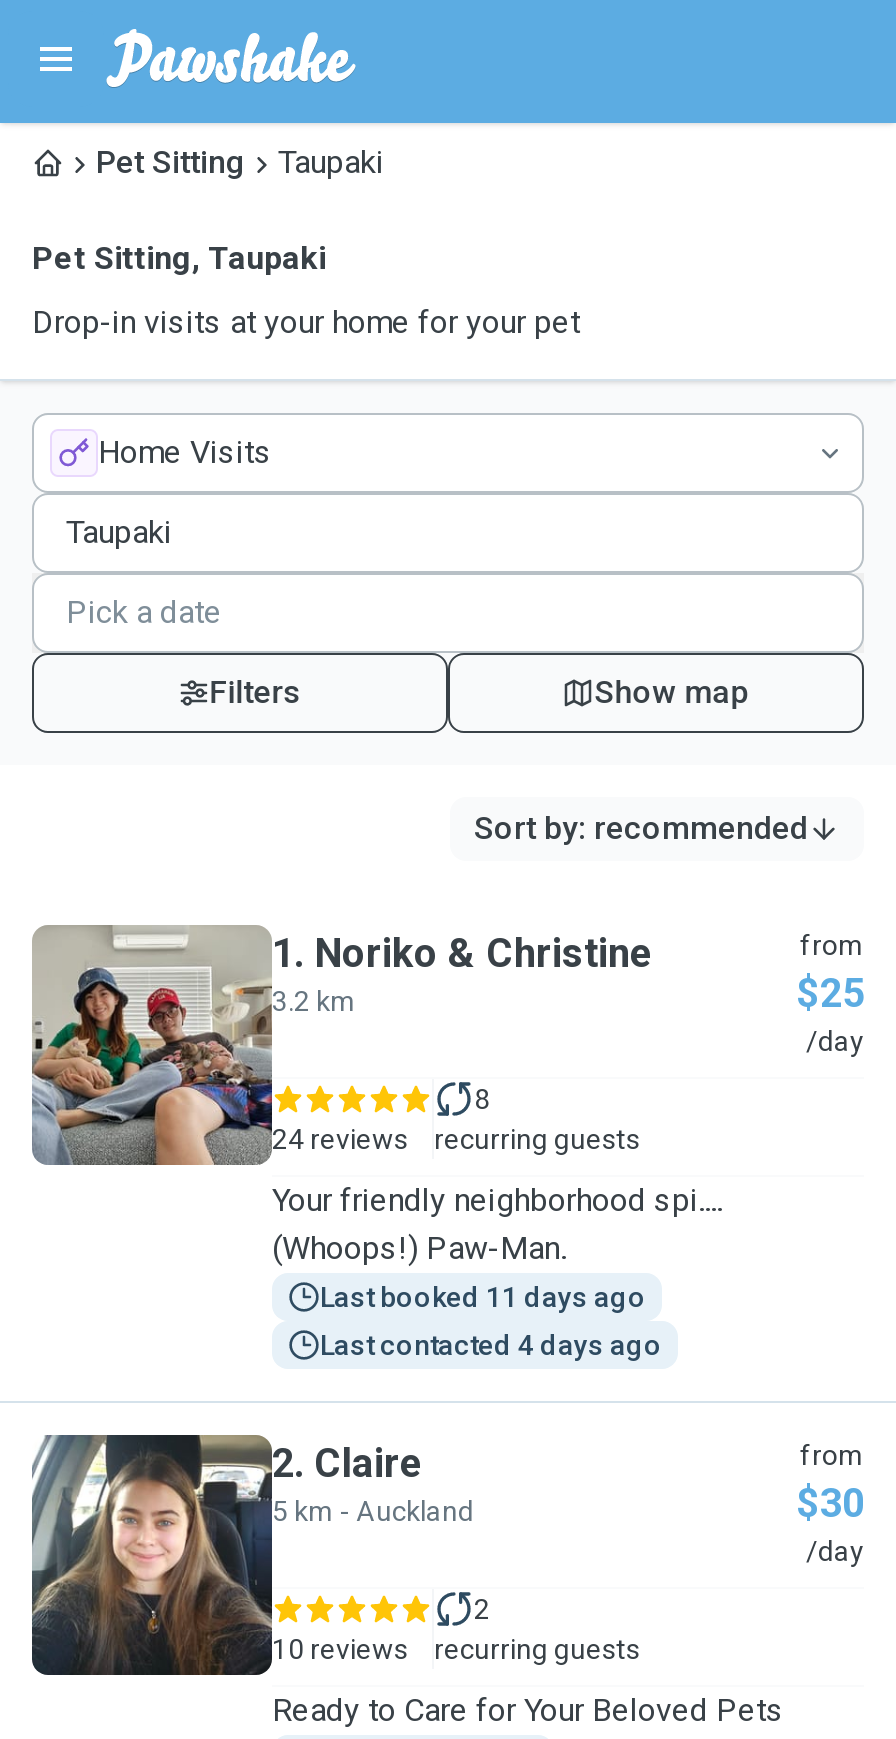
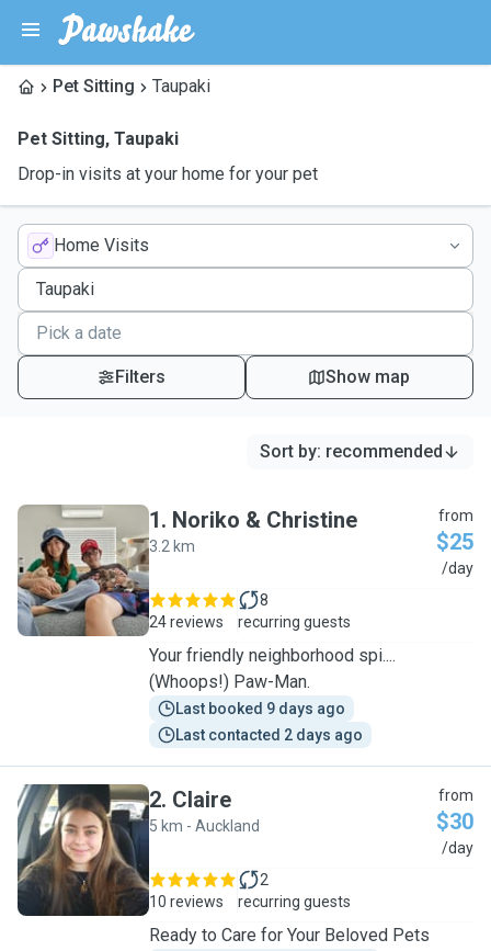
[320,1281,646,1313] Last booked 11 days ago -> [175,700,345,717] Last booked 9 days ago
[320,1329,662,1361] Last contacted 4 days ago -> [175,726,363,744] Last contacted 2 days ago

